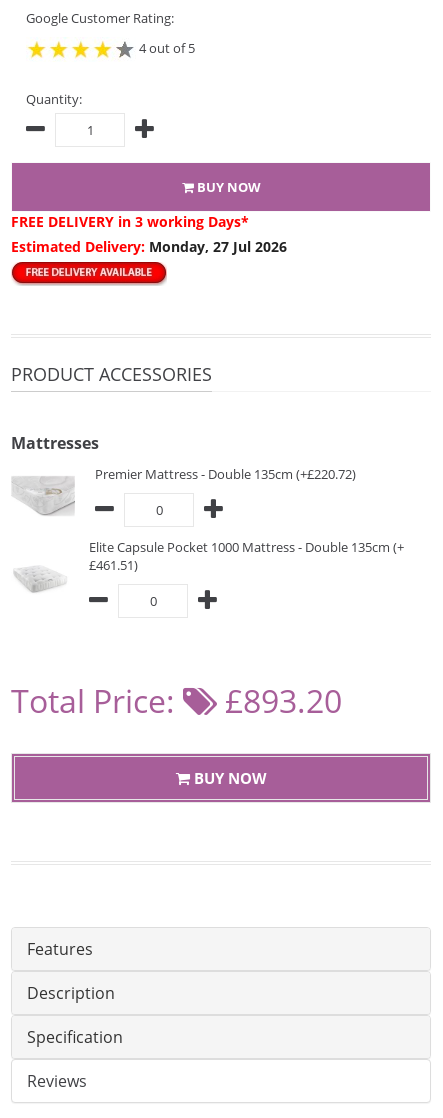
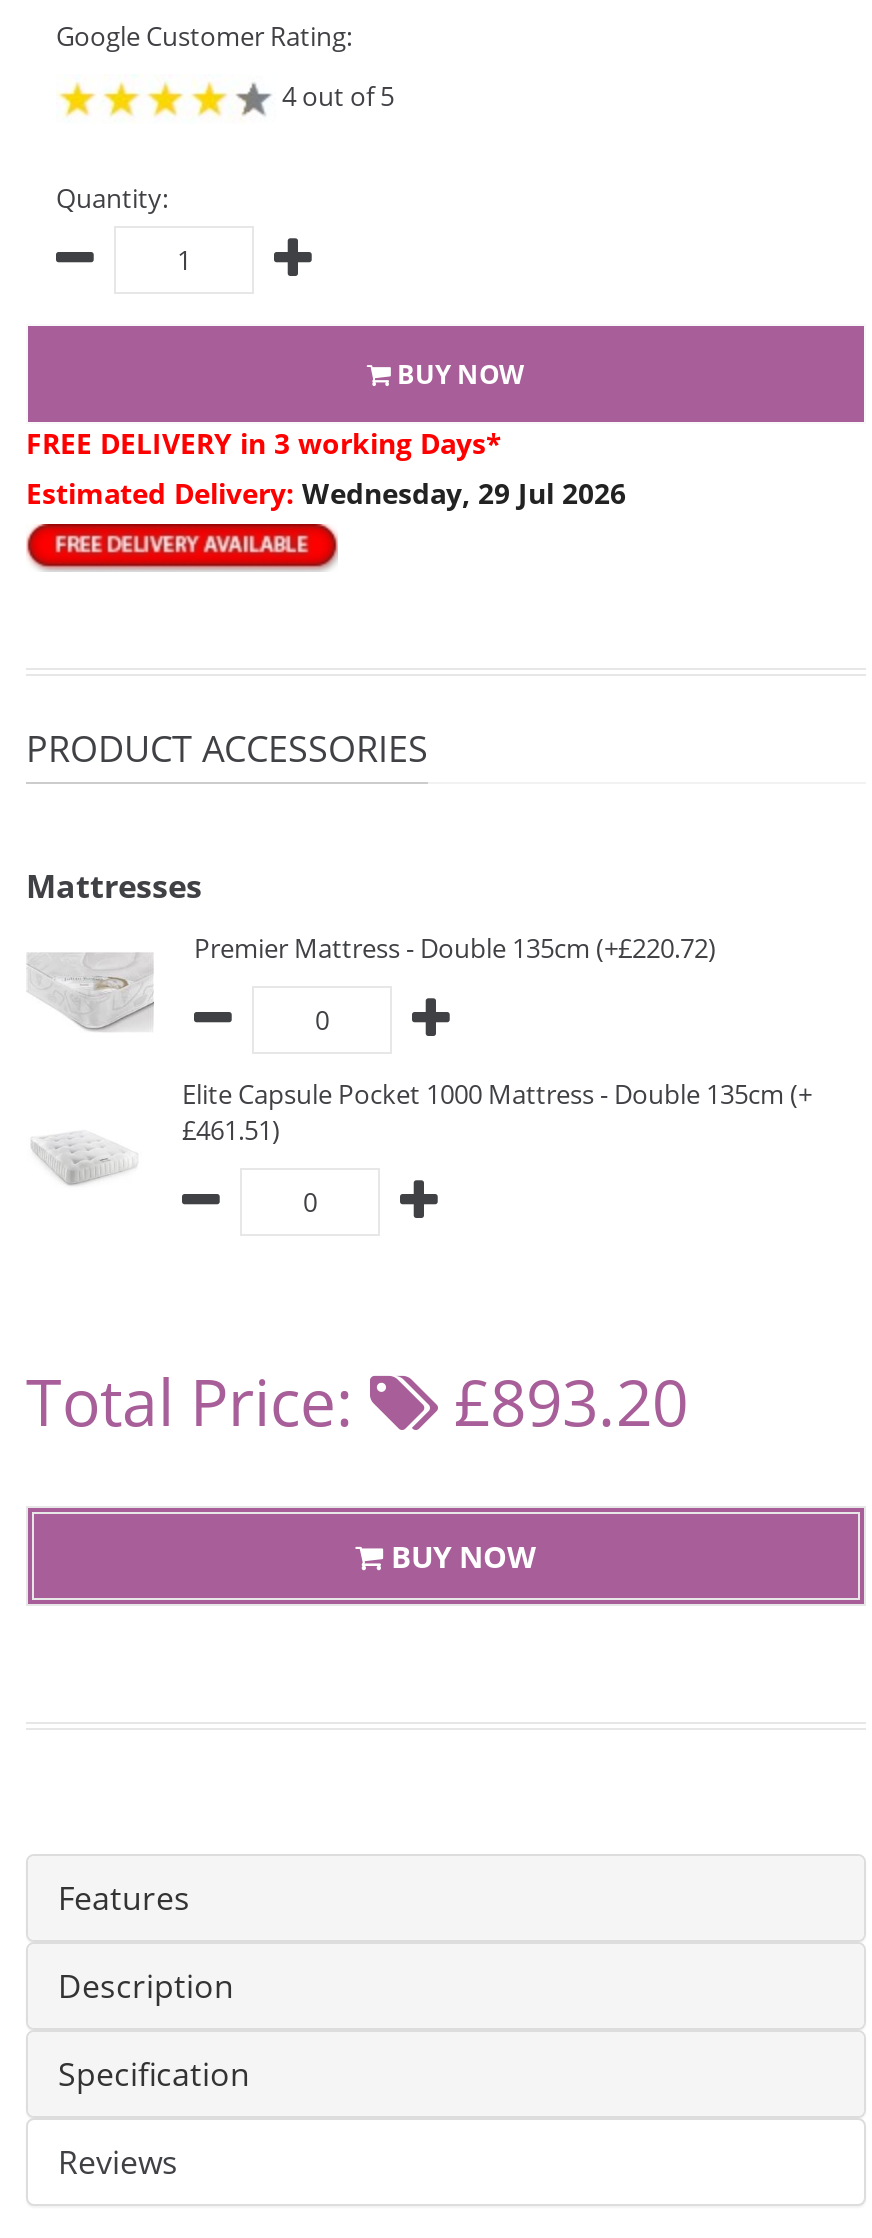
[11,237,287,256] Estimated Delivery: Monday, 27 Jul 2026 -> [26,474,626,512] Estimated Delivery: Wednesday, 29 Jul 2026

